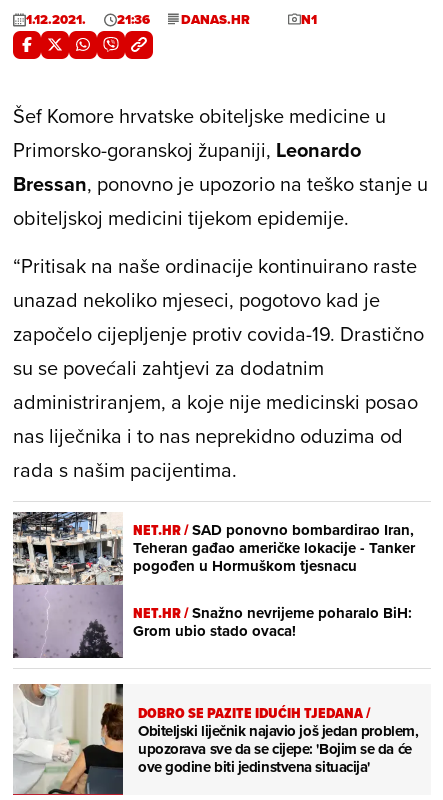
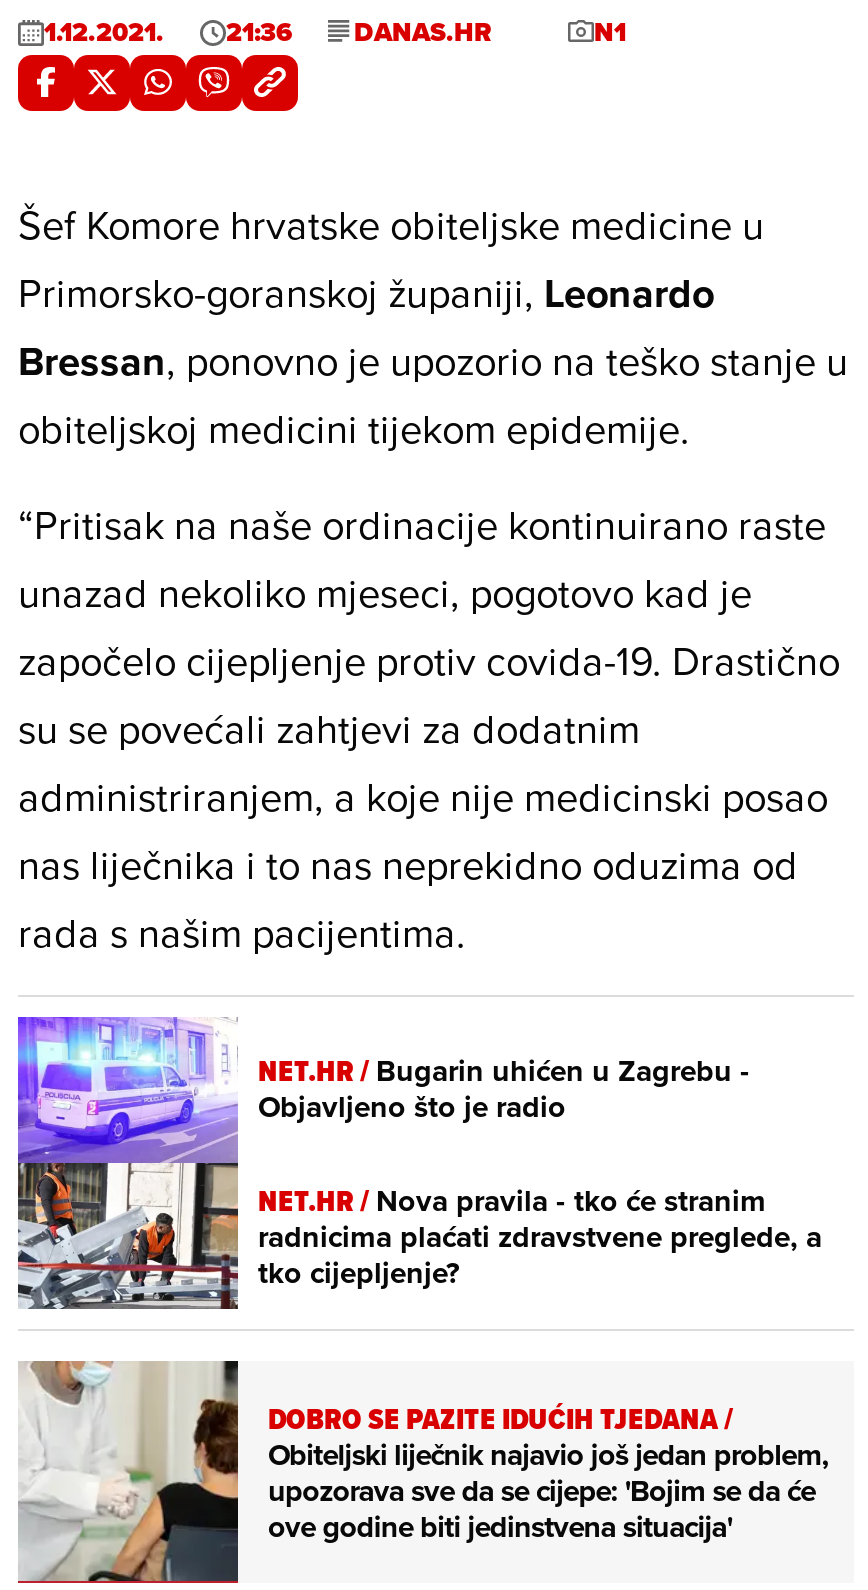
[12,511,415,659] [image] | NET.HR / SAD ponovno bombardirao Iran, | Teheran gađao američke lokacije - Tanker | pogođen u Hormuškom tjesnacu -> [16,1015,750,1311] [image] | NET.HR / Bugarin uhićen u Zagrebu - | Objavljeno što je radio
[133,602,412,642] NET.HR / Snažno nevrijeme poharalo BiH: | Grom ubio stado ovaca! -> [258,1178,822,1294] NET.HR / Nova pravila - tko će stranim | radnicima plaćati zdravstvene preglede, a | tko cijepljenje?

